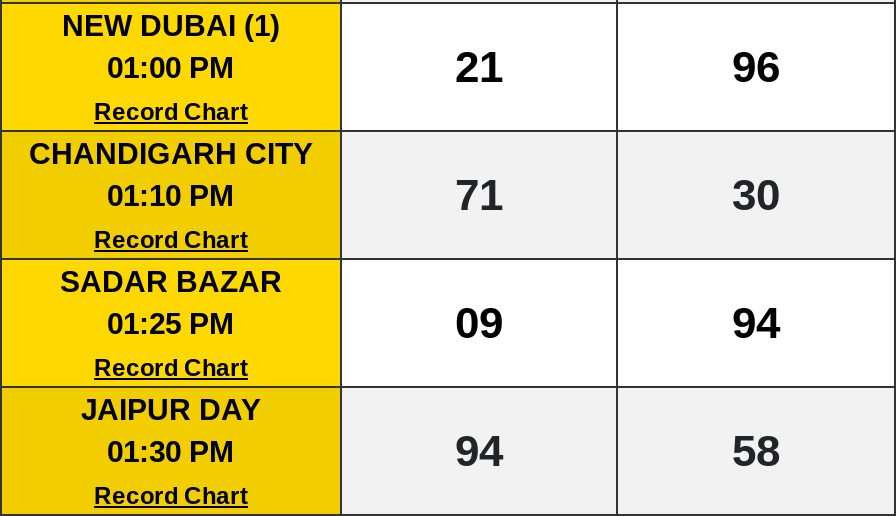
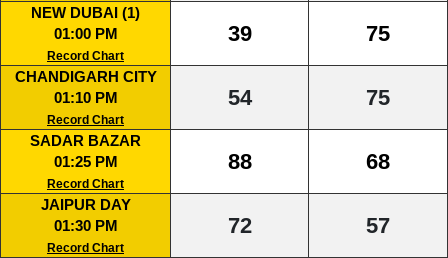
[455,42,503,92] 21 -> [227,21,251,46] 39
[732,42,780,92] 96 -> [366,21,390,46] 75
[455,170,503,220] 71 -> [227,85,251,110] 54
[732,170,780,220] 30 -> [366,85,390,110] 75
[455,298,503,348] 09 -> [227,149,251,174] 88
[732,298,780,348] 94 -> [366,149,390,174] 68
[455,426,503,476] 94 -> [227,213,251,238] 72
[732,426,780,476] 58 -> [366,213,390,238] 57

